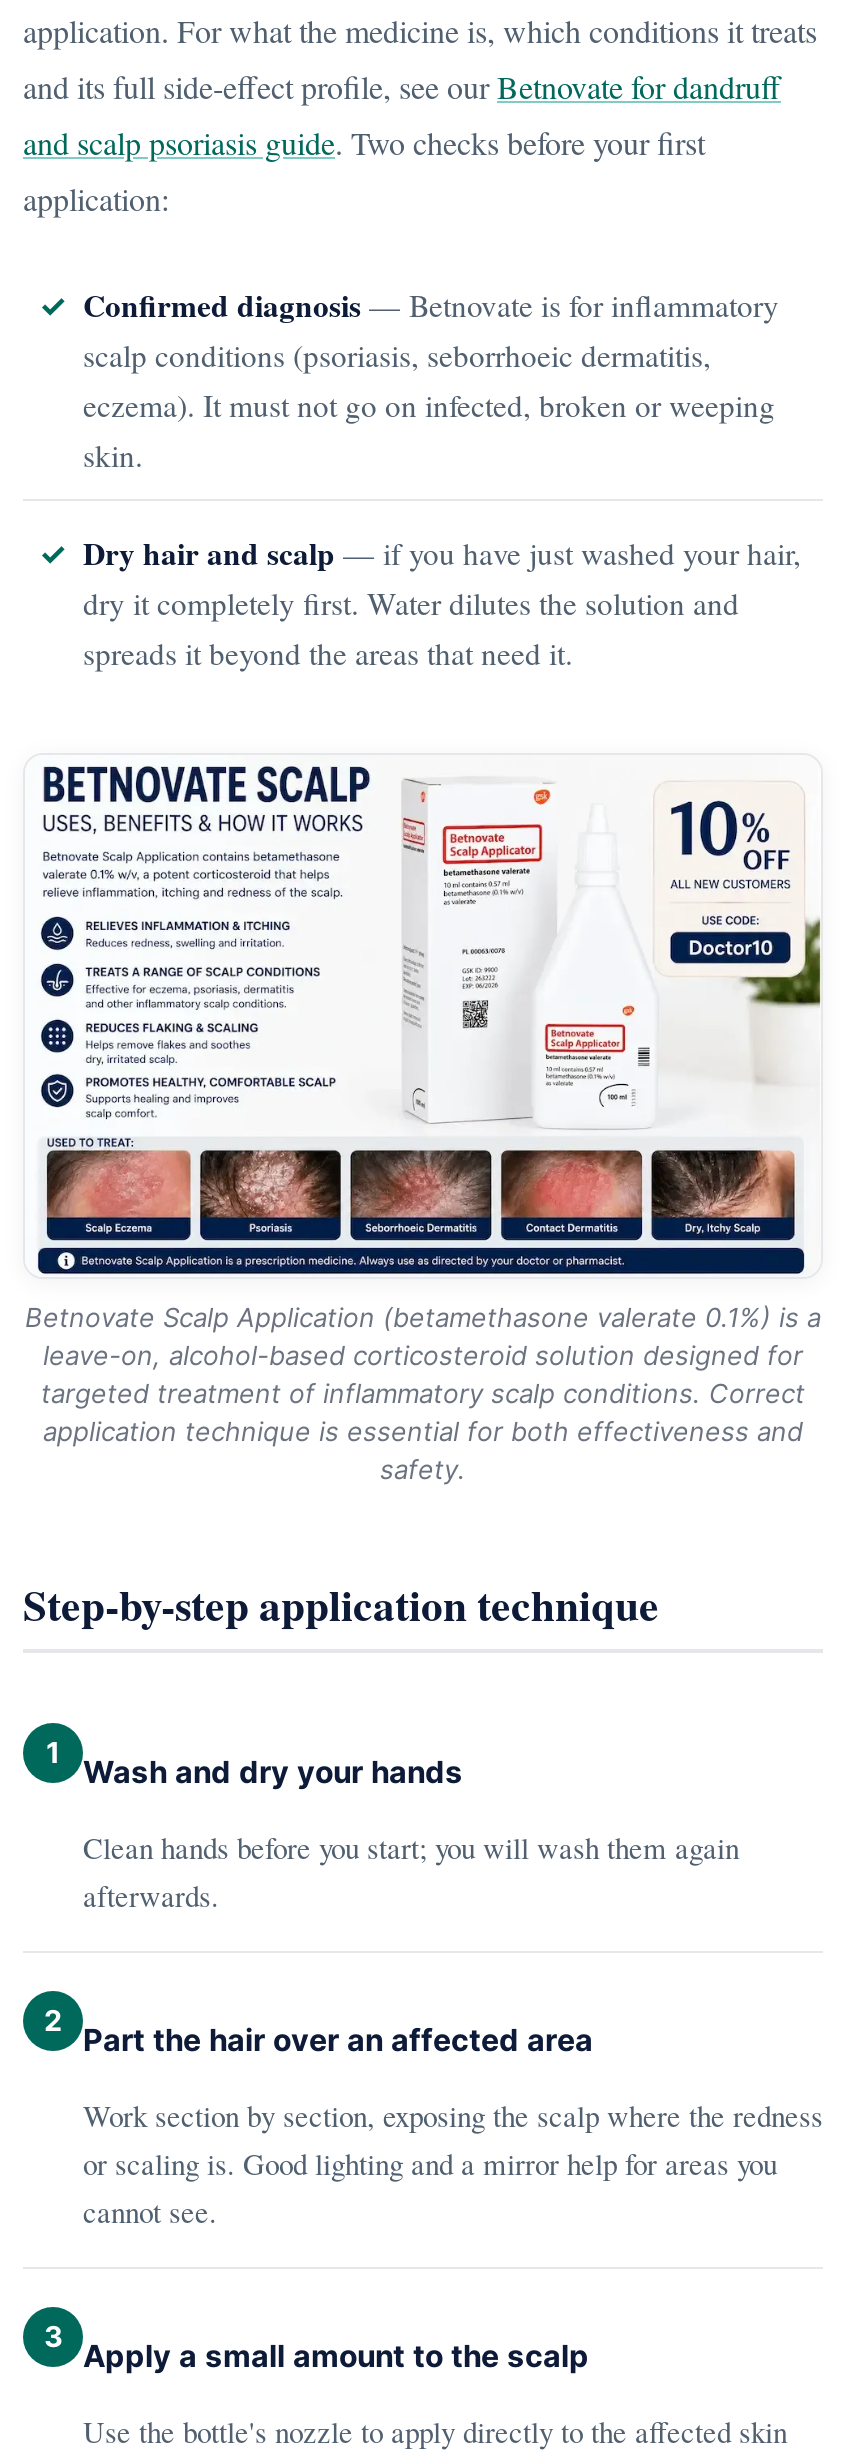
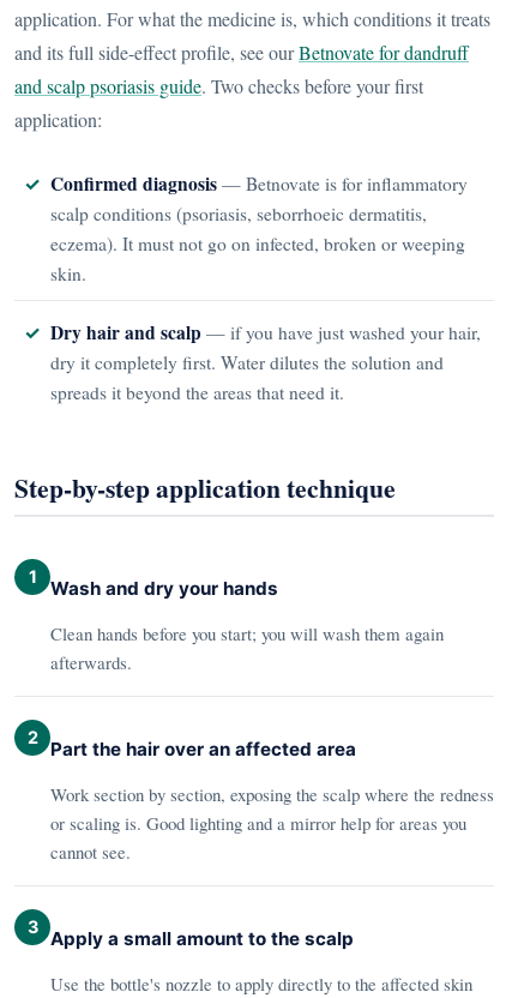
[25,763,823,1485] [image] | Betnovate Scalp Application (betamethasone valerate 0.1%) is a | leave-on, alcohol-based corticosteroid solution designed for | targeted treatment of inflammatory scalp conditions. Correct | application technique is essential for both effectiveness and | safety. -> none

